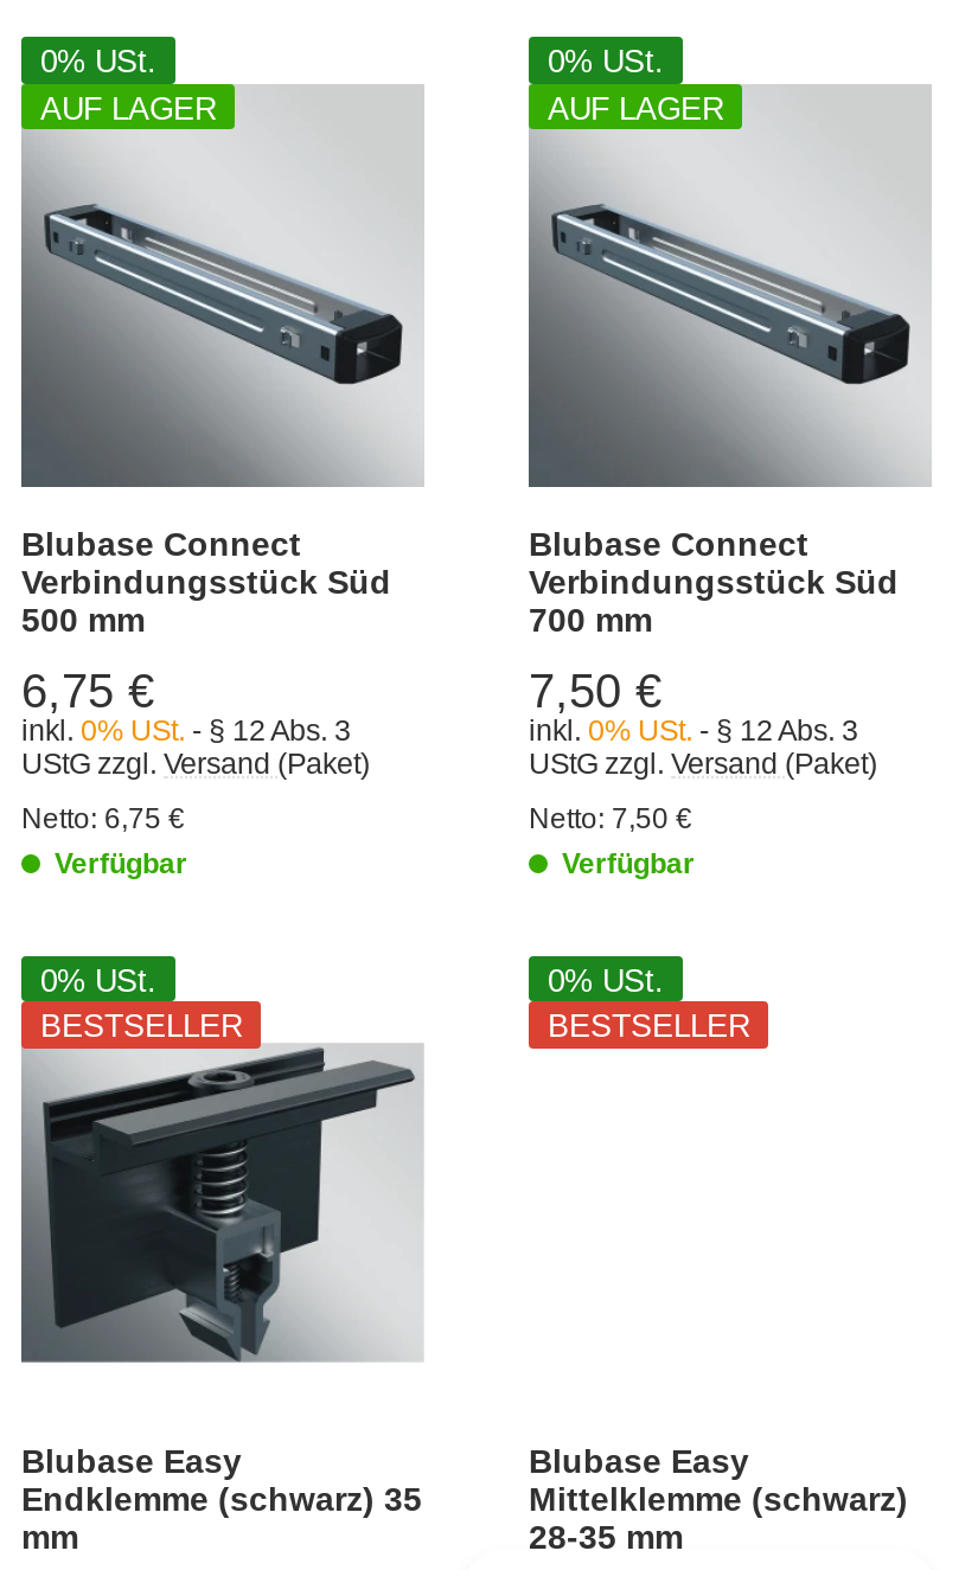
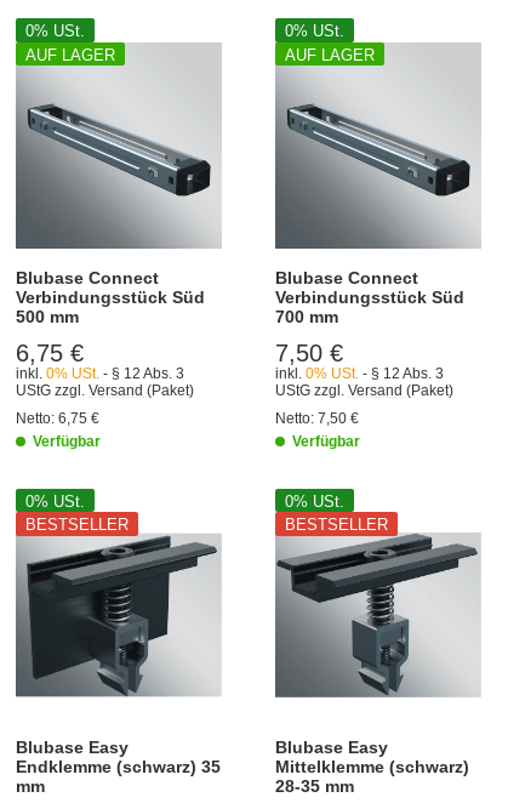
none -> [274,533,481,699] [image]

